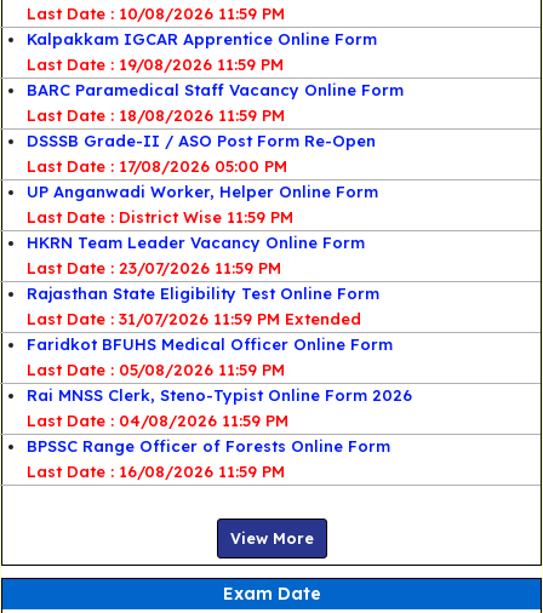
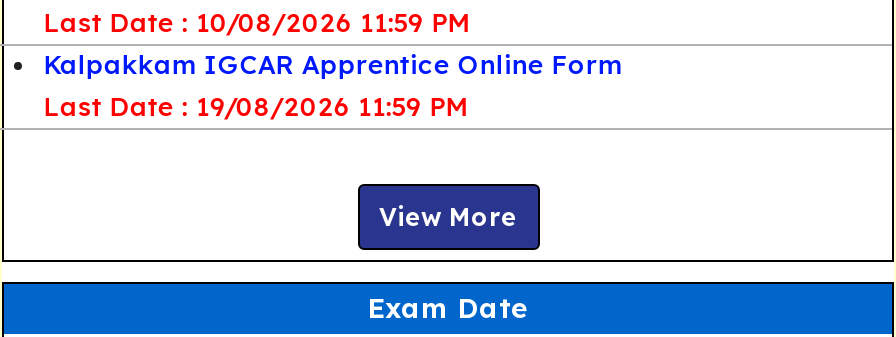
[27,80,412,481] BARC Paramedical Staff Vacancy Online Form | Last Date : 18/08/2026 11:59 PM | DSSSB Grade-II / ASO Post Form Re-Open | Last Date : 17/08/2026 05:00 PM | UP Anganwadi Worker, Helper Online Form | Last Date : District Wise 11:59 PM | HKRN Team Leader Vacancy Online Form | Last Date : 23/07/2026 11:59 PM | Rajasthan State Eligibility Test Online Form | Last Date : 31/07/2026 11:59 PM Extended | Faridkot BFUHS Medical Officer Online Form | Last Date : 05/08/2026 11:59 PM | Rai MNSS Clerk, Steno-Typist Online Form 2026 | Last Date : 04/08/2026 11:59 PM | BPSSC Range Officer of Forests Online Form | Last Date : 16/08/2026 11:59 PM -> none

